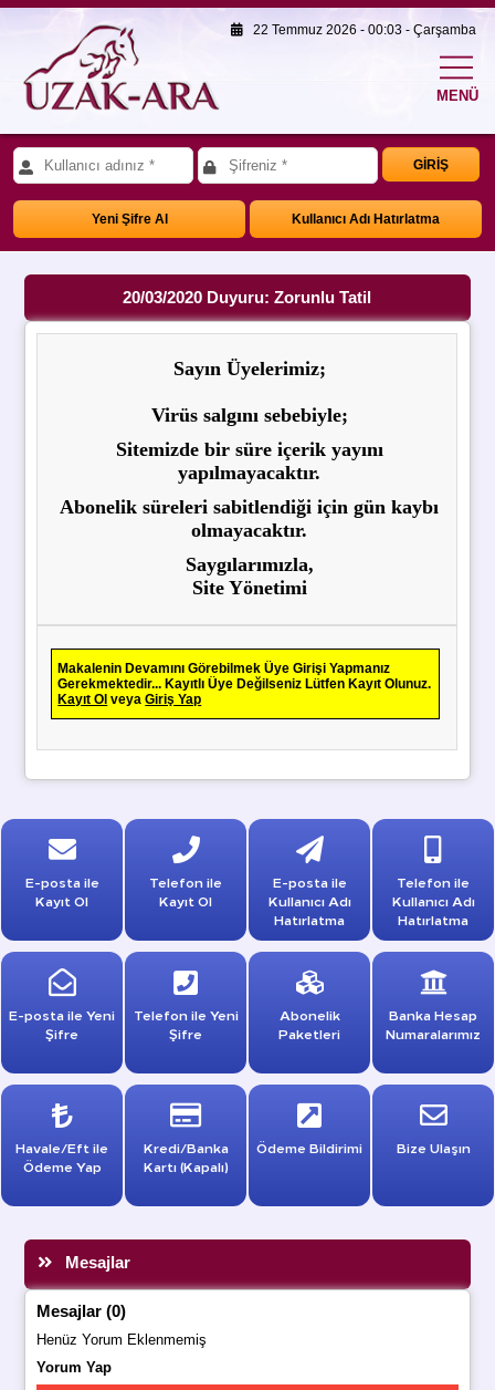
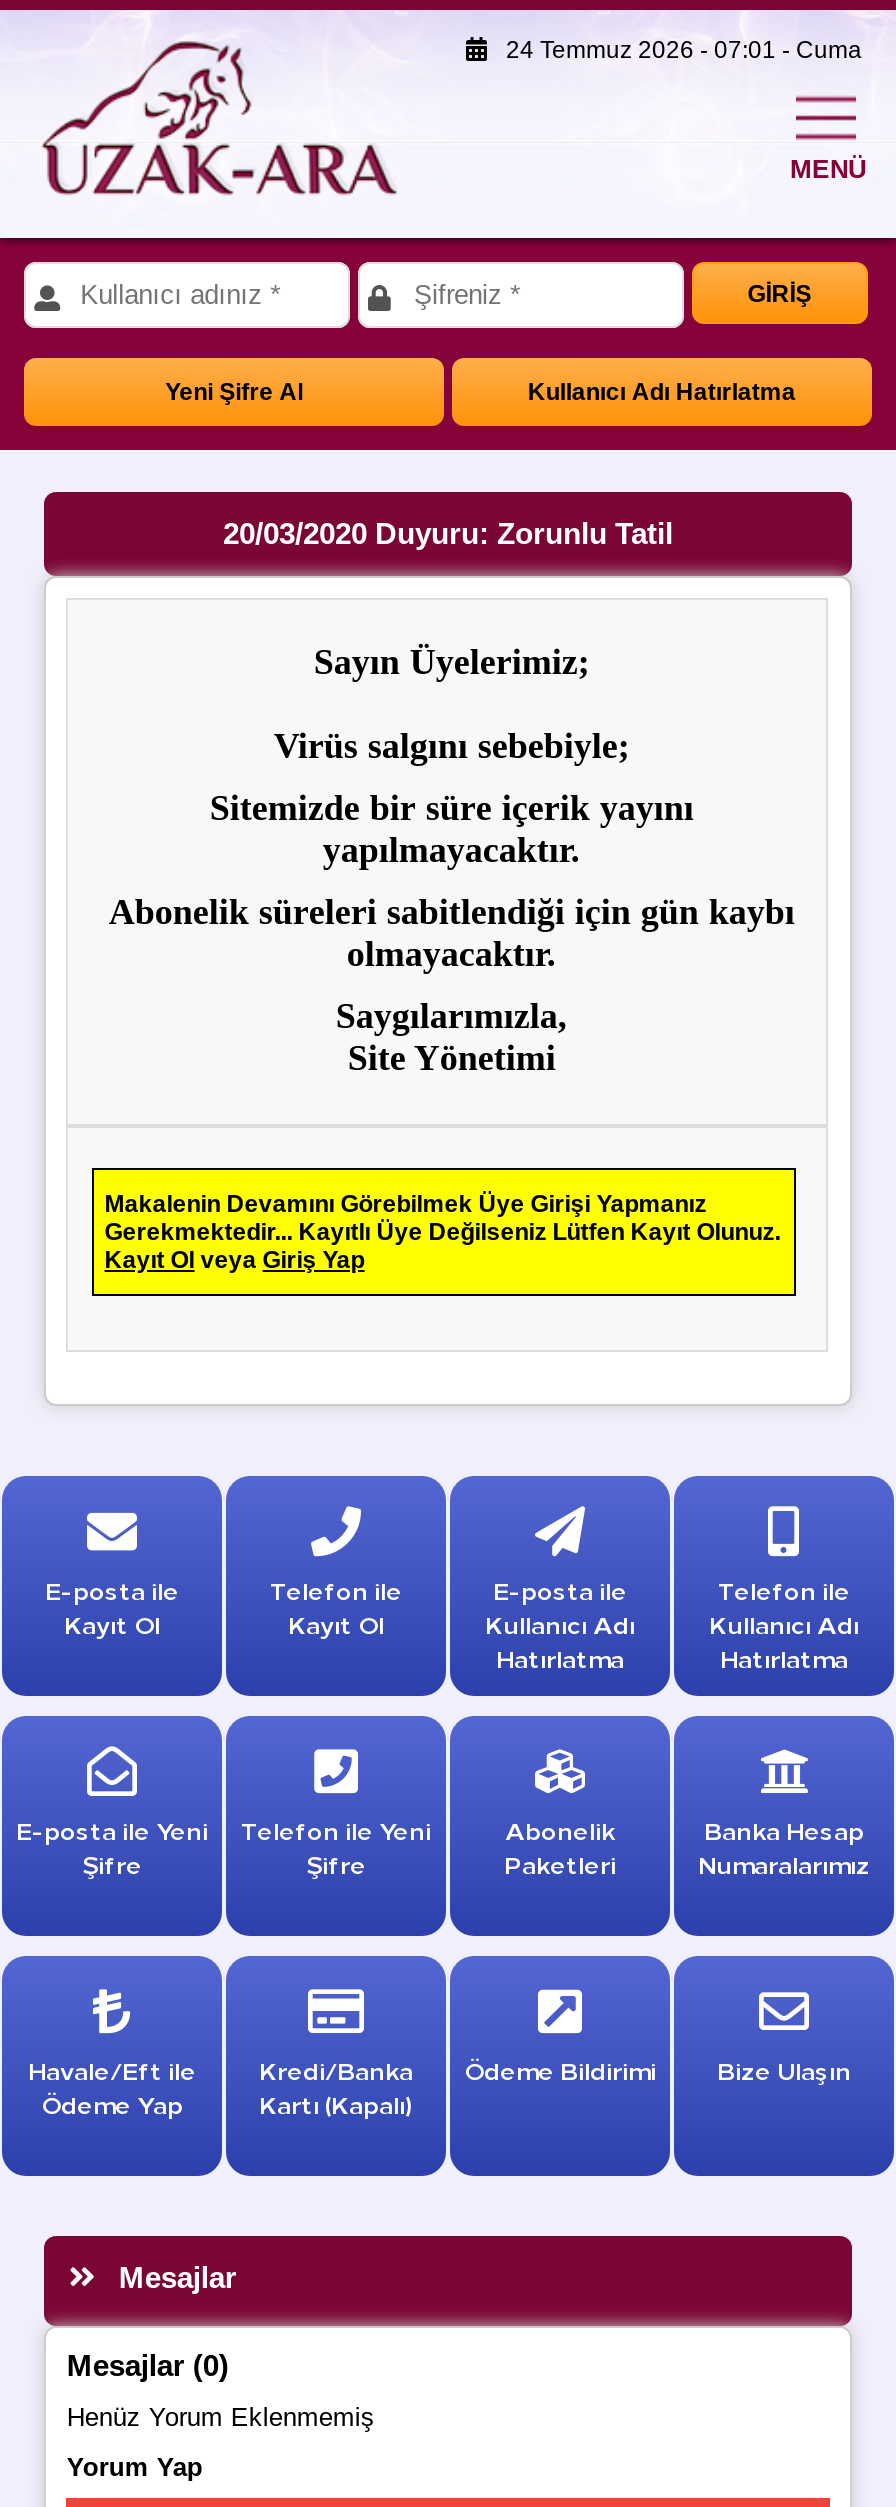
[243,22,476,38] 22 Temmuz 2026 - 00:03 - Çarşamba -> [488,36,862,64] 24 Temmuz 2026 - 07:01 - Cuma

